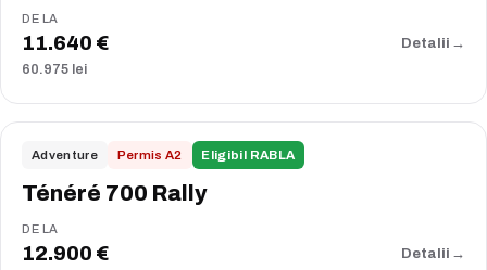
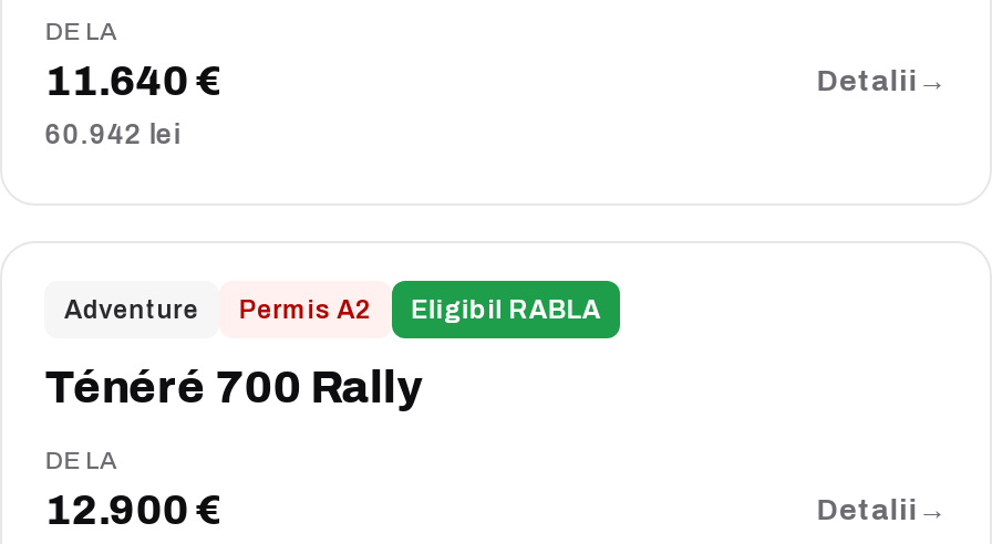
[22,62,87,77] 60.975 lei -> [45,119,180,150] 60.942 lei

